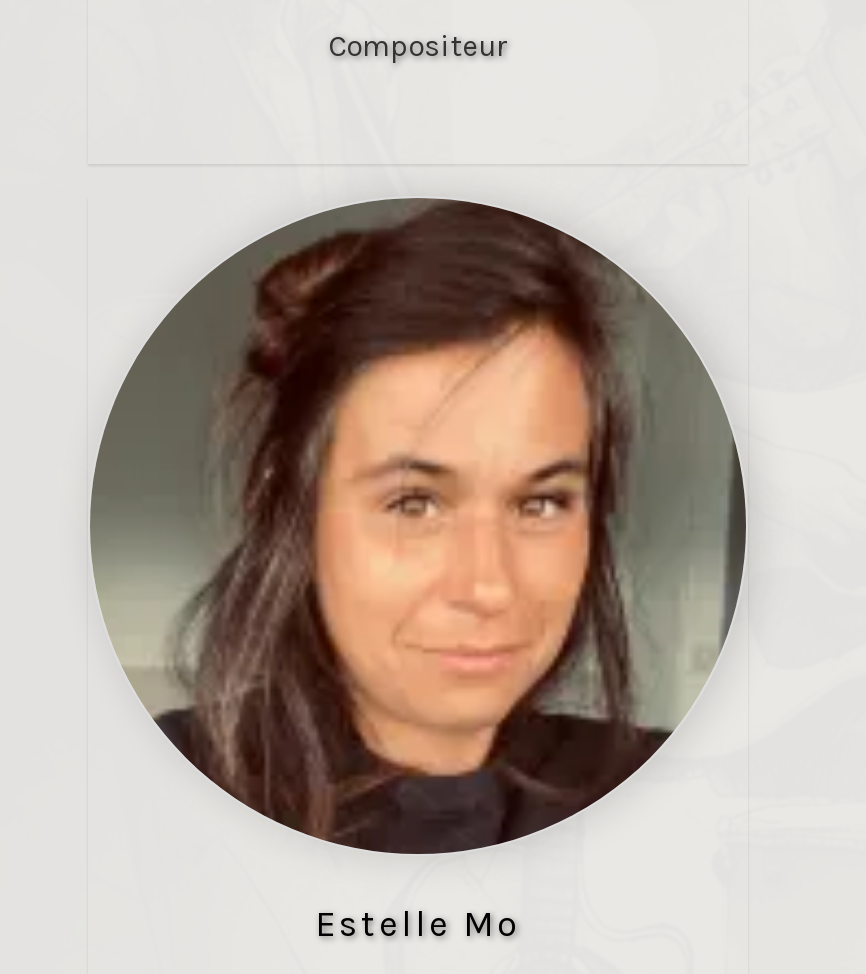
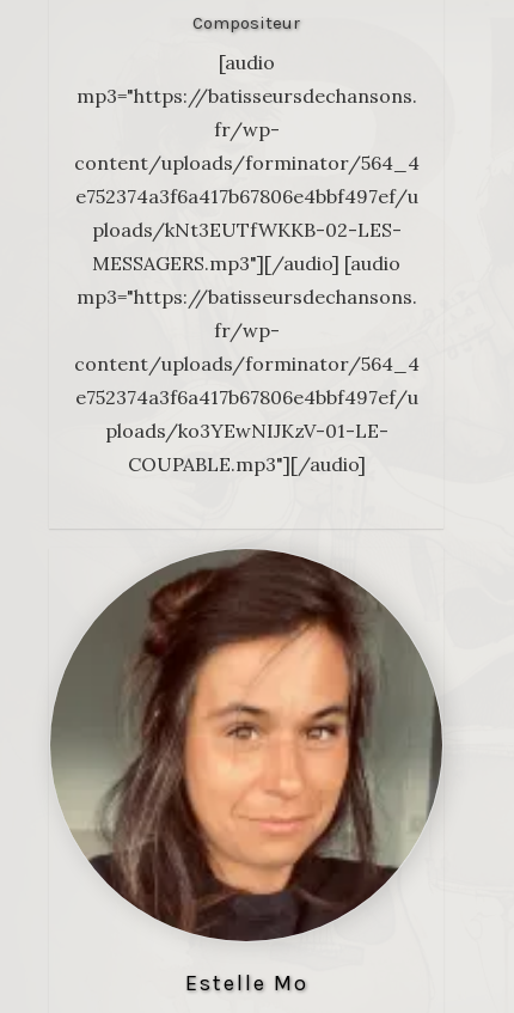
none -> [74,50,419,476] [audio | mp3="https://batisseursdechansons. | fr/wp- | content/uploads/forminator/564_4 | e752374a3f6a417b67806e4bbf497ef/u | ploads/kNt3EUTfWKKB-02-LES- | MESSAGERS.mp3"][/audio] [audio | mp3="https://batisseursdechansons. | fr/wp- | content/uploads/forminator/564_4 | e752374a3f6a417b67806e4bbf497ef/u | ploads/ko3YEwNIJKzV-01-LE- | COUPABLE.mp3"][/audio]

